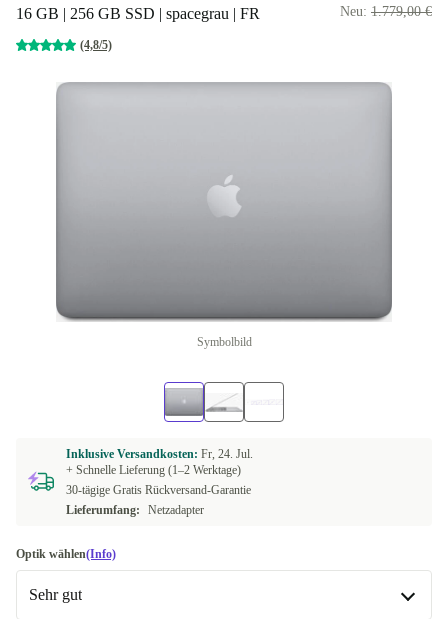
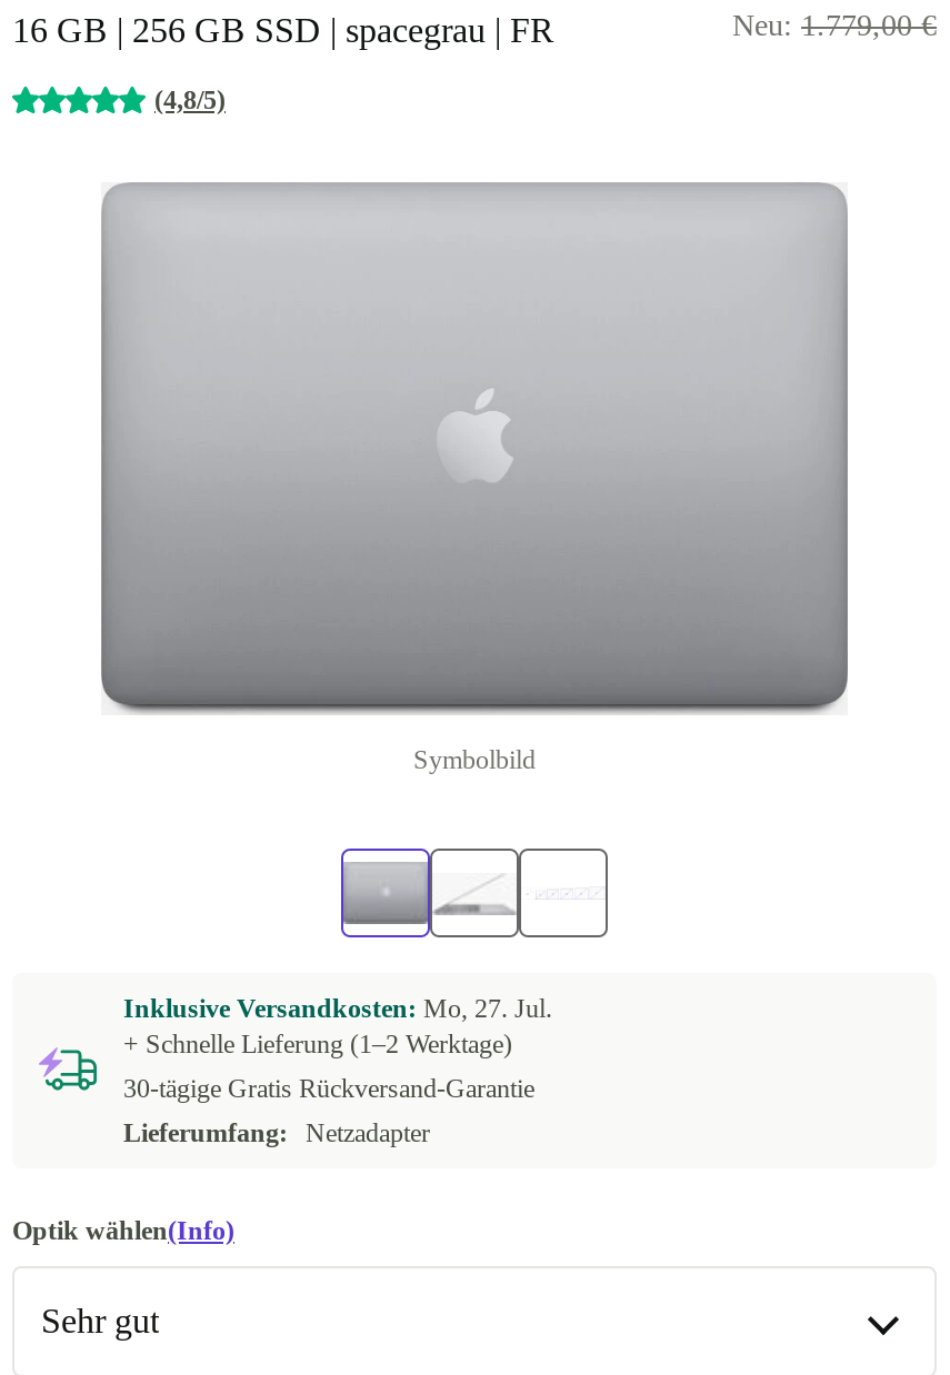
[66,447,253,461] Inklusive Versandkosten: Fr, 24. Jul. -> [123,993,552,1024] Inklusive Versandkosten: Mo, 27. Jul.

